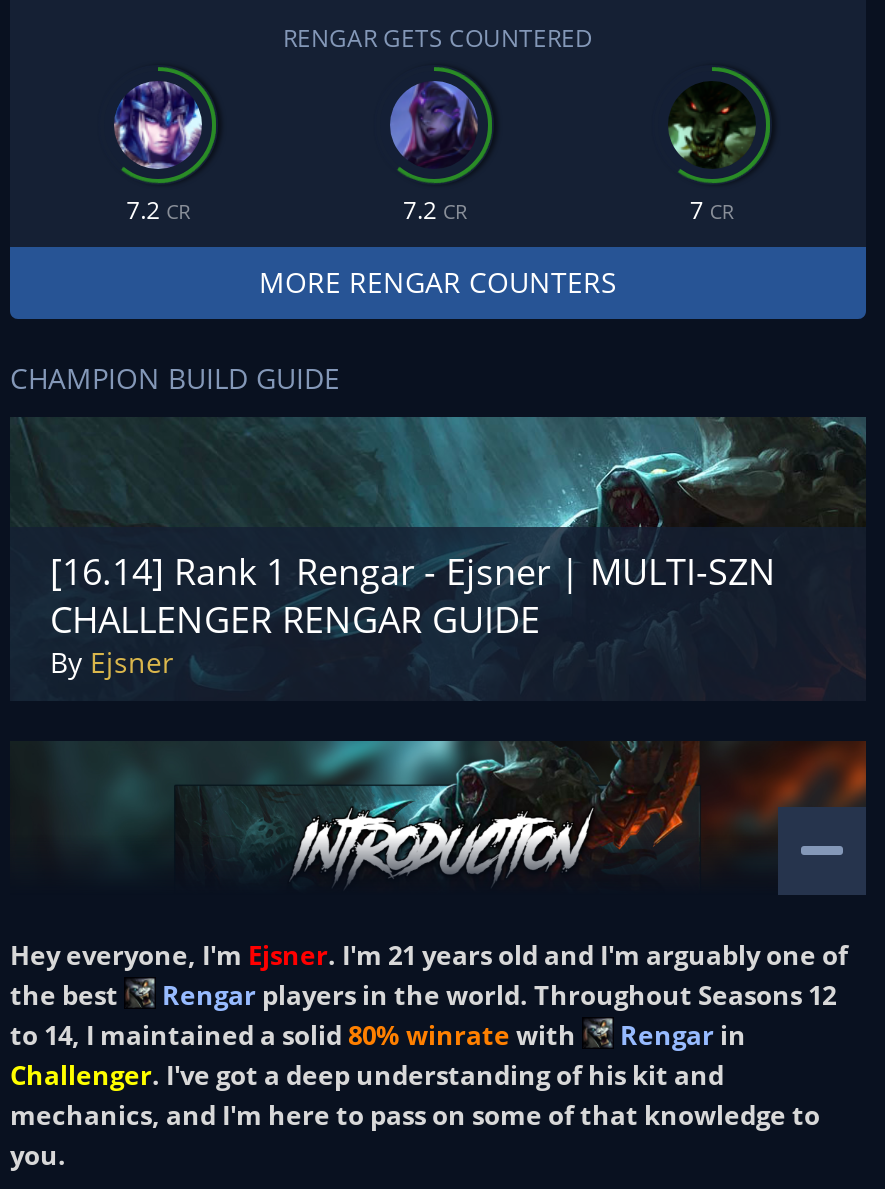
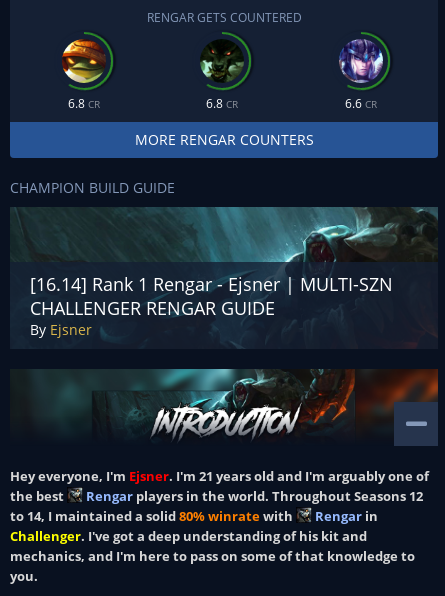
[112,79,204,227] [image] | 7.2 CR -> [62,39,106,112] [image] | 6.8 CR
[388,79,478,227] [image] | 7.2 CR -> [200,39,244,112] [image] | 6.8 CR
[668,81,756,227] [image] | 7 CR -> [338,38,384,112] [image] | 6.6 CR

